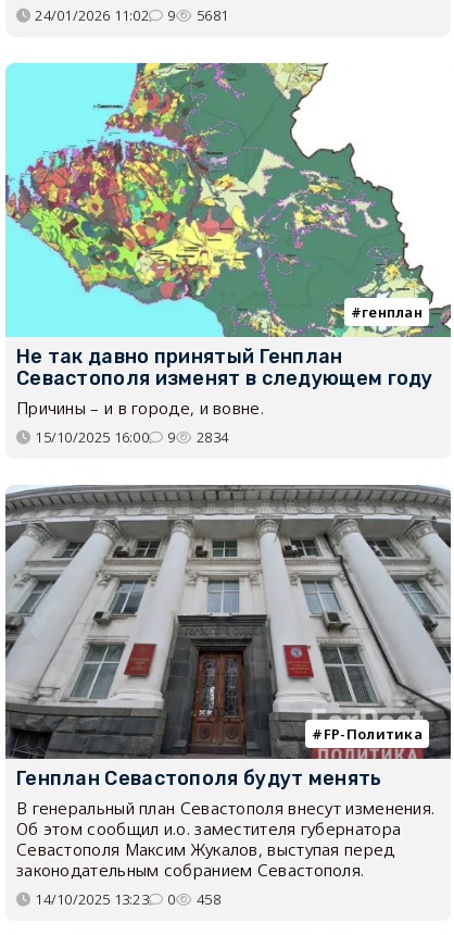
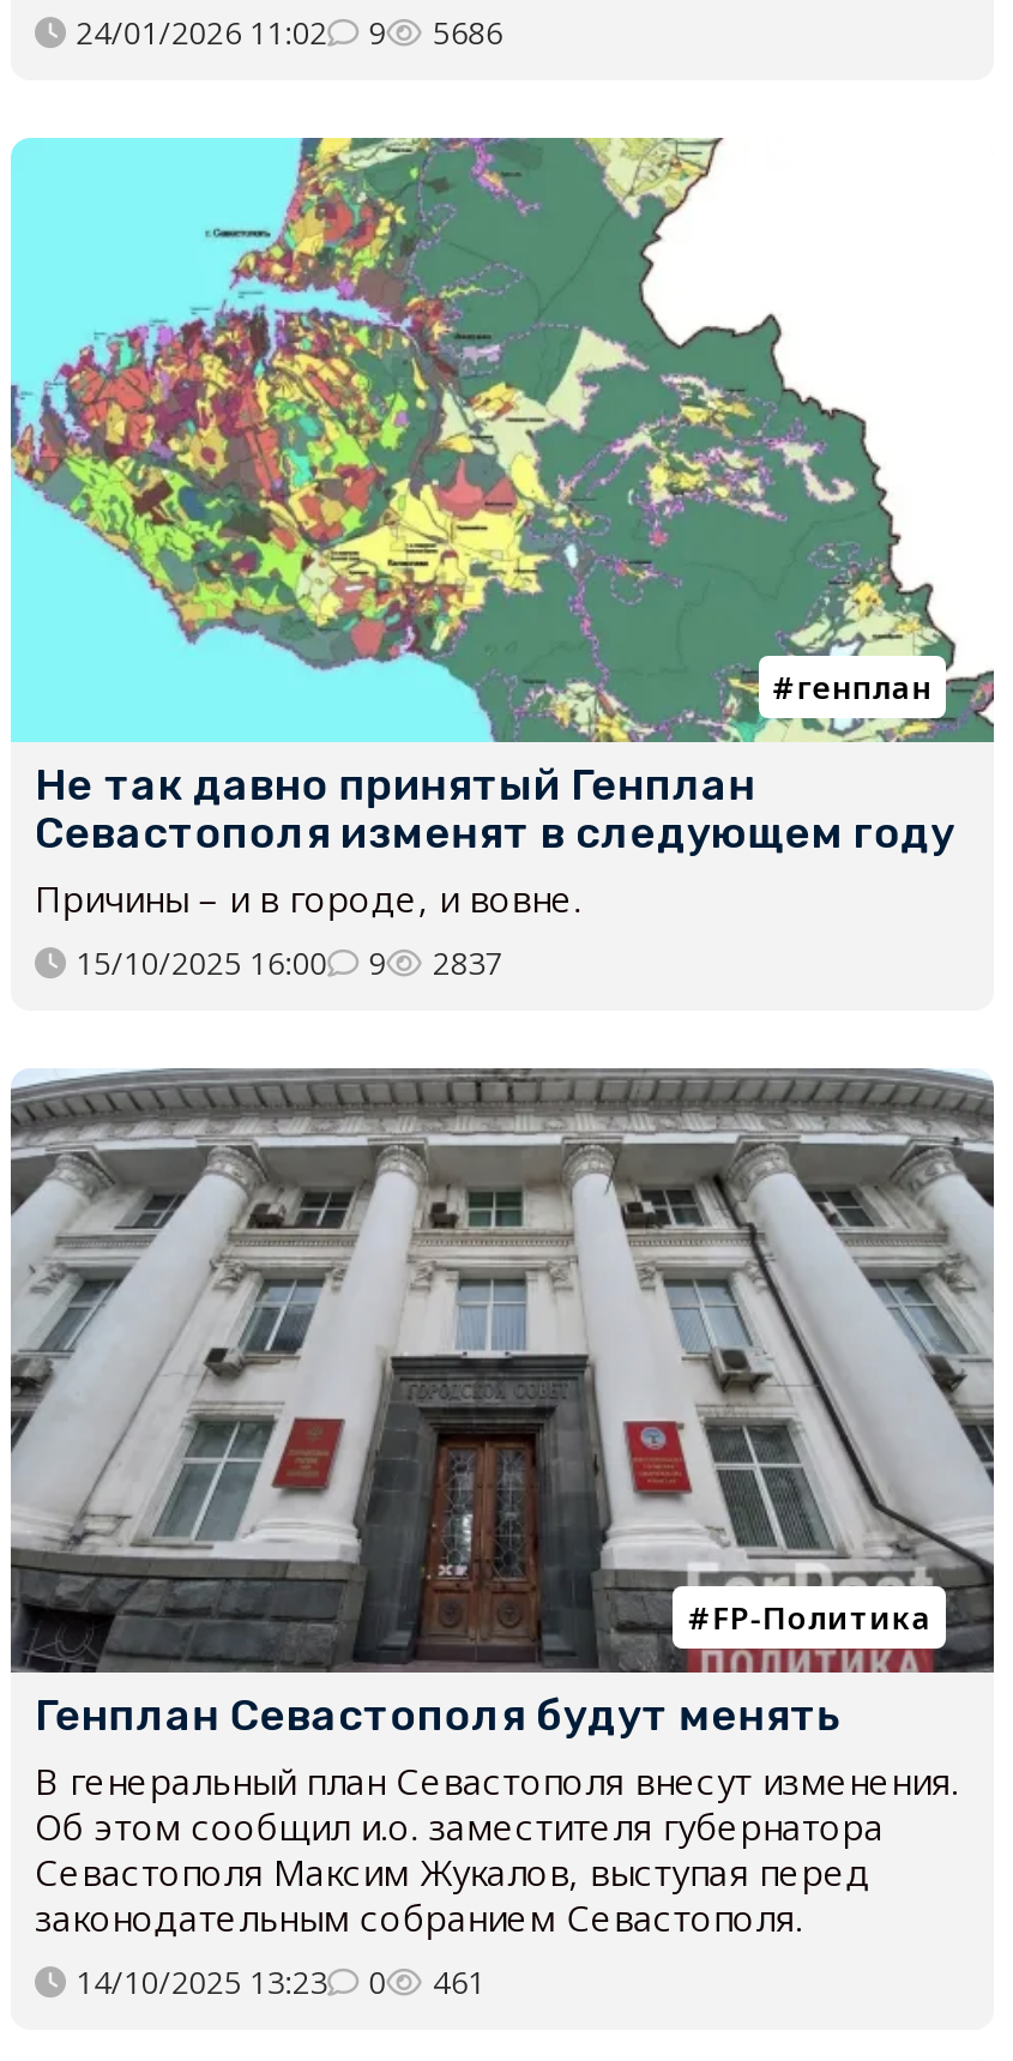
[35,5,228,25] 24/01/2026 11:02 9 5681 -> [76,10,503,53] 24/01/2026 11:02 9 5686
[35,427,228,447] 15/10/2025 16:00 9 2834 -> [76,940,503,984] 15/10/2025 16:00 9 2837
[35,889,220,908] 14/10/2025 13:23 0 458 -> [76,1959,485,2002] 14/10/2025 13:23 0 461

